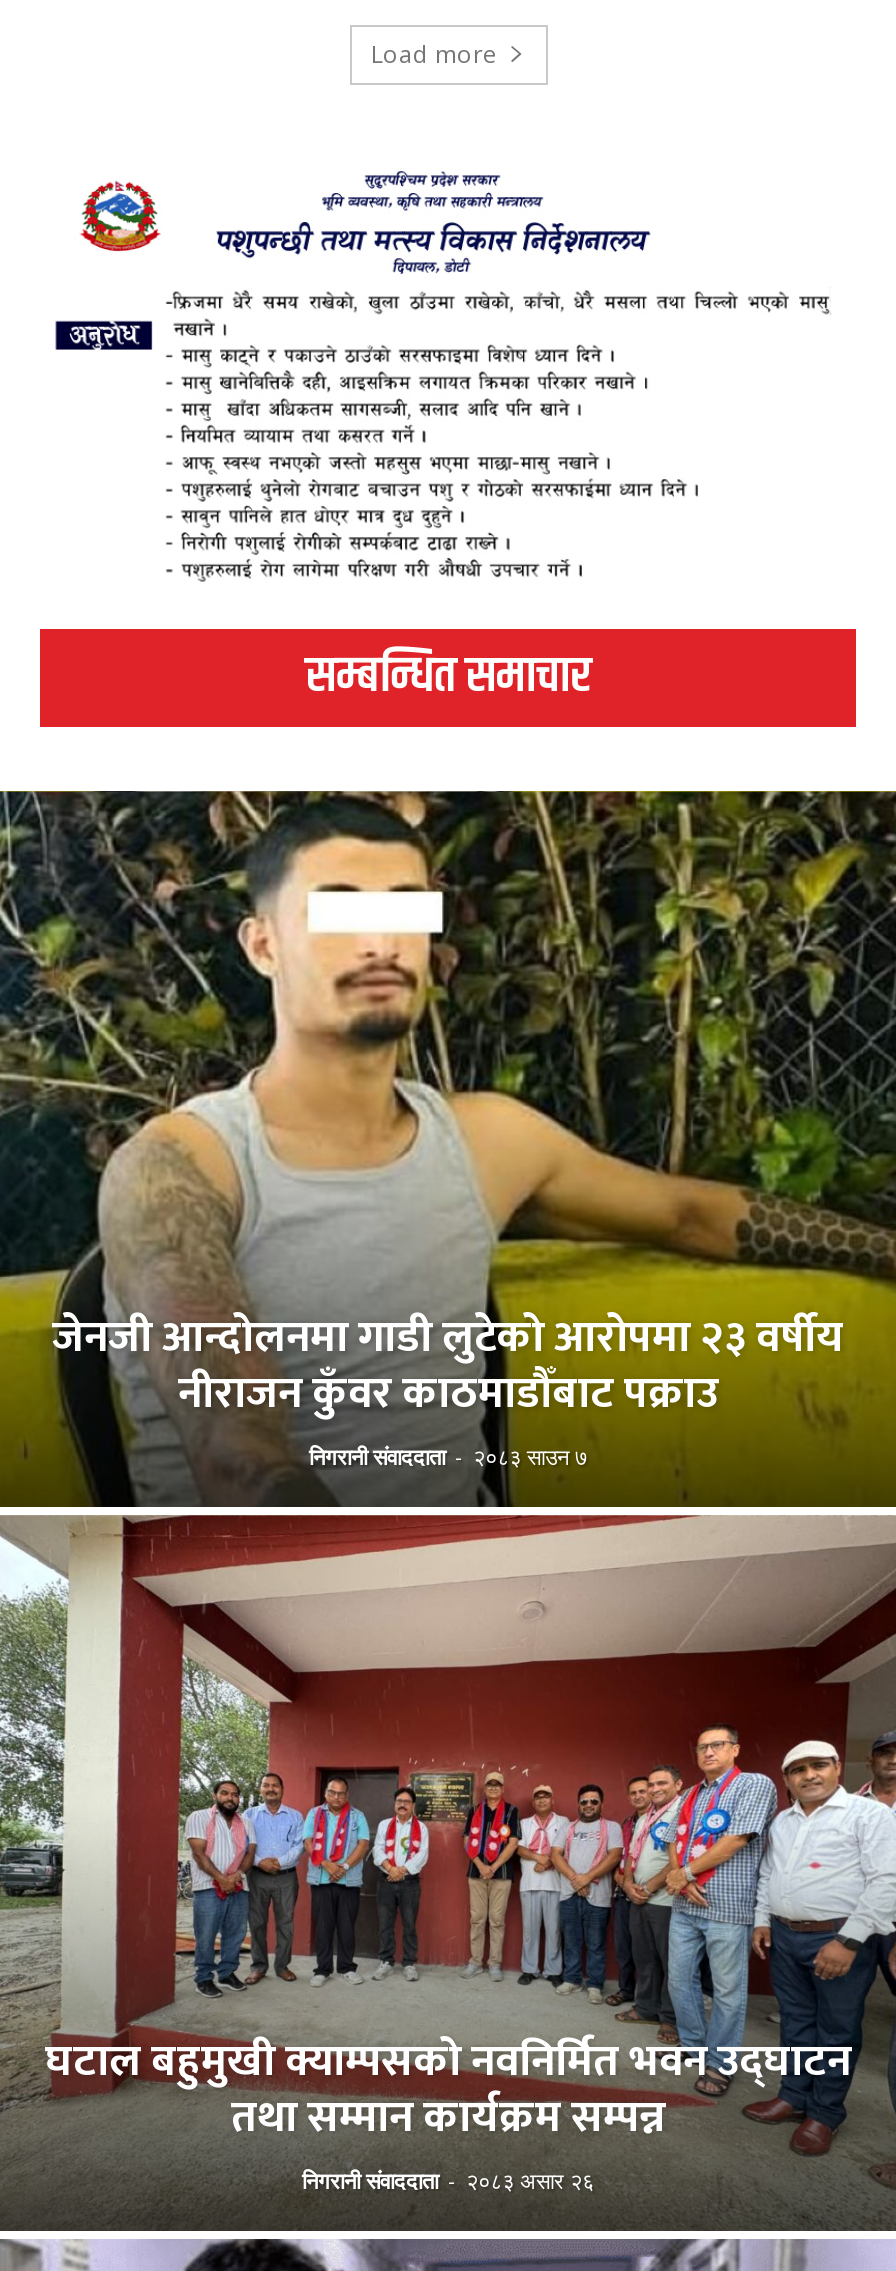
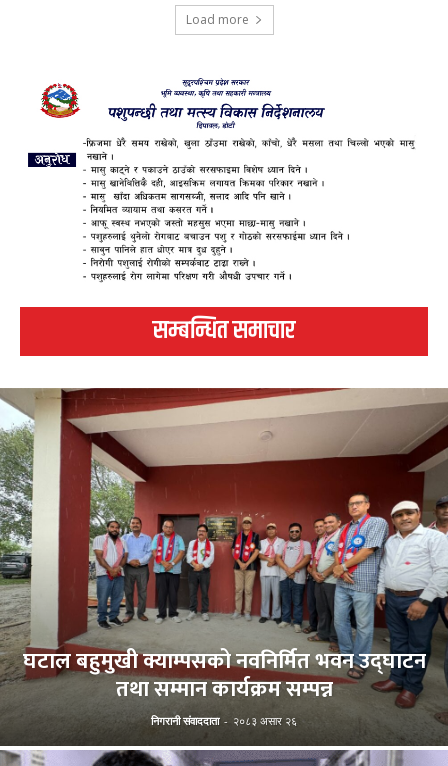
[6,789,890,1507] [image] | जेनजी आन्दोलनमा गाडी लुटेको आरोपमा २३ वर्षीय | नीराजन कुँवर काठमाडौँबाट पक्राउ | निगरानी संवाददाता - २०८३ साउन ७ -> none

